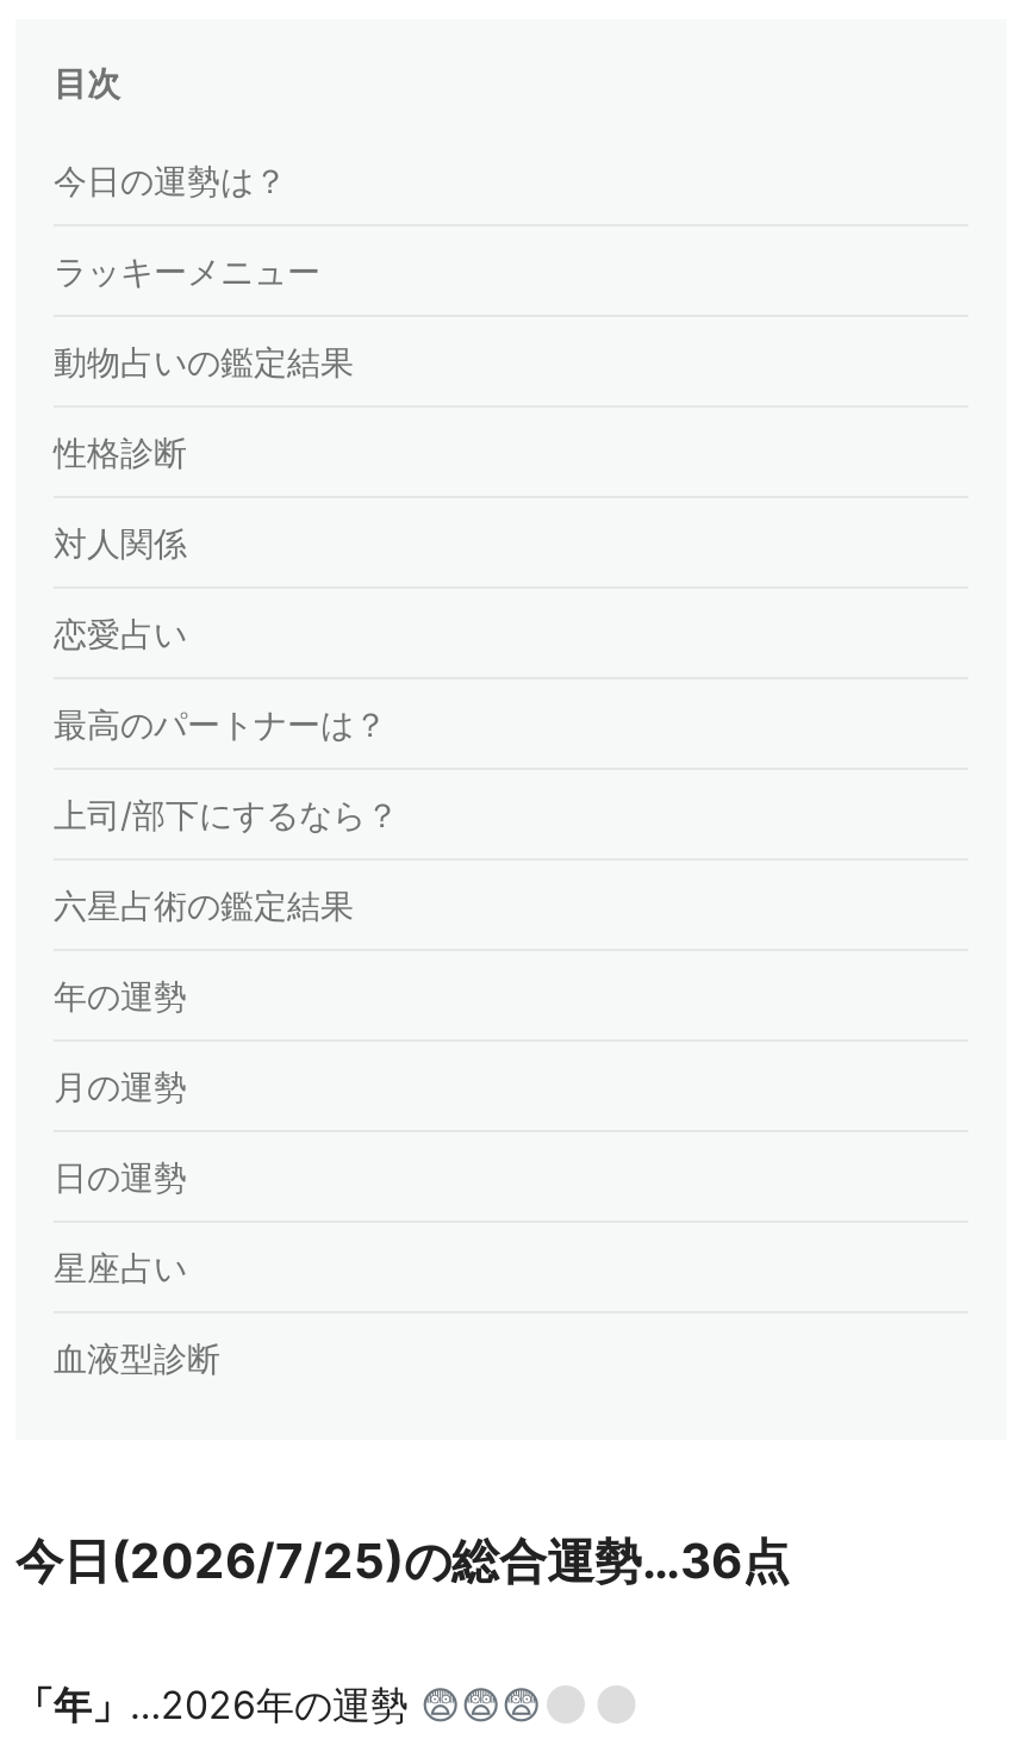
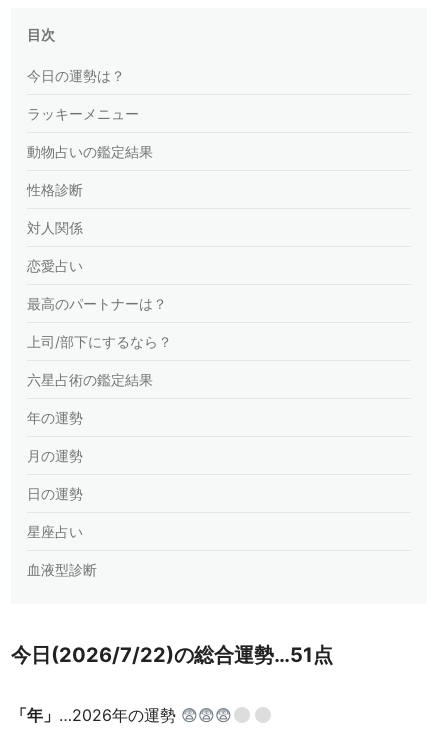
[15,1534,790,1591] 今日(2026/7/25)の総合運勢…36点 -> [11,643,333,667] 今日(2026/7/22)の総合運勢…51点

